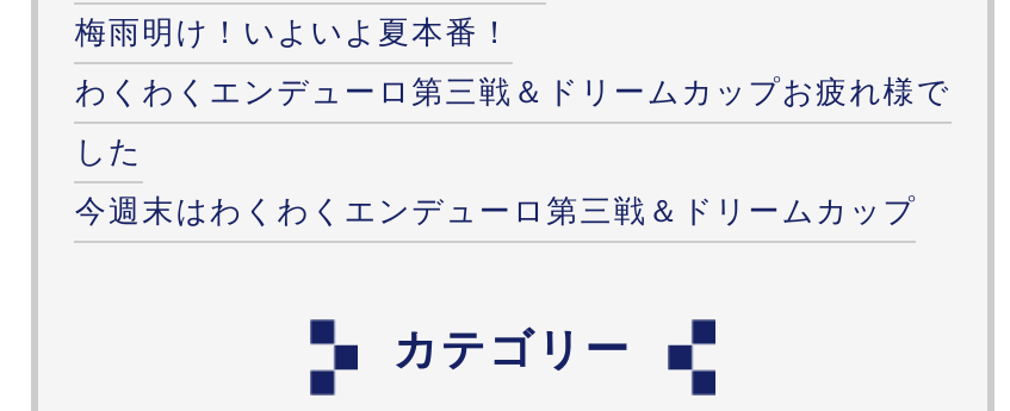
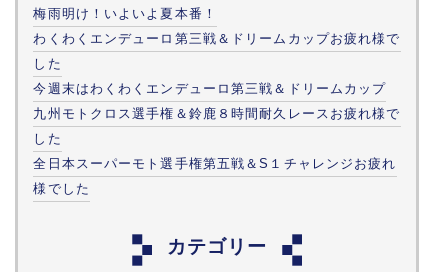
none -> [33,106,400,196] 九州モトクロス選手権＆鈴鹿８時間耐久レースお疲れ様で | した | 全日本スーパーモト選手権第五戦＆S１チャレンジお疲れ | 様でした

